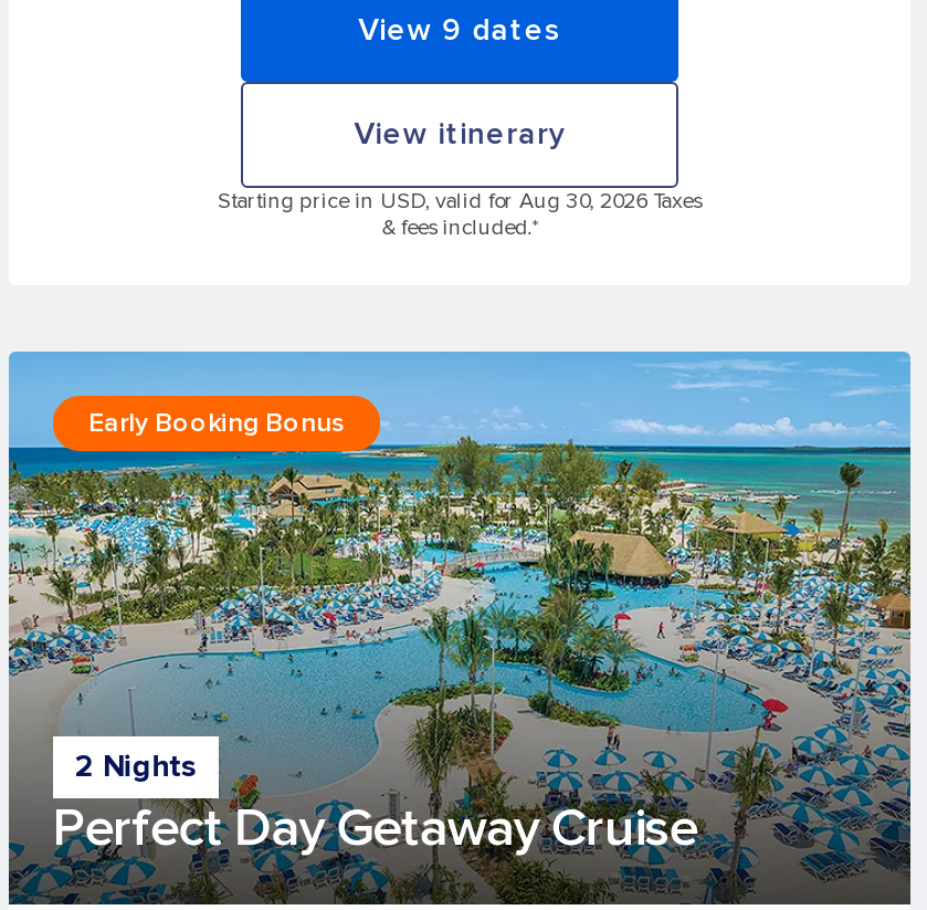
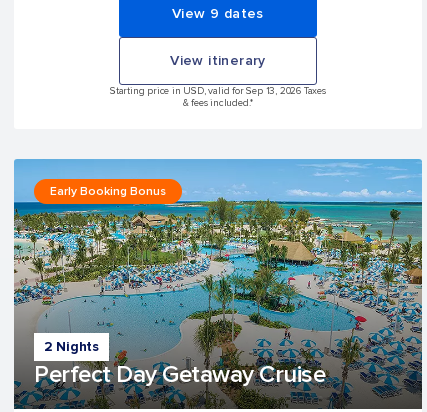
[218,187,701,214] Starting price in USD, valid for Aug 30, 2026 Taxes -> [110,85,326,97] Starting price in USD, valid for Sep 13, 2026 Taxes

